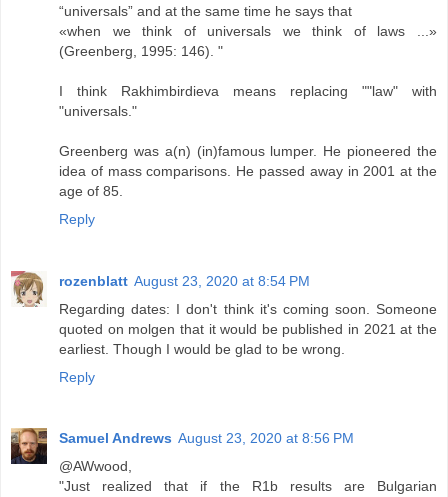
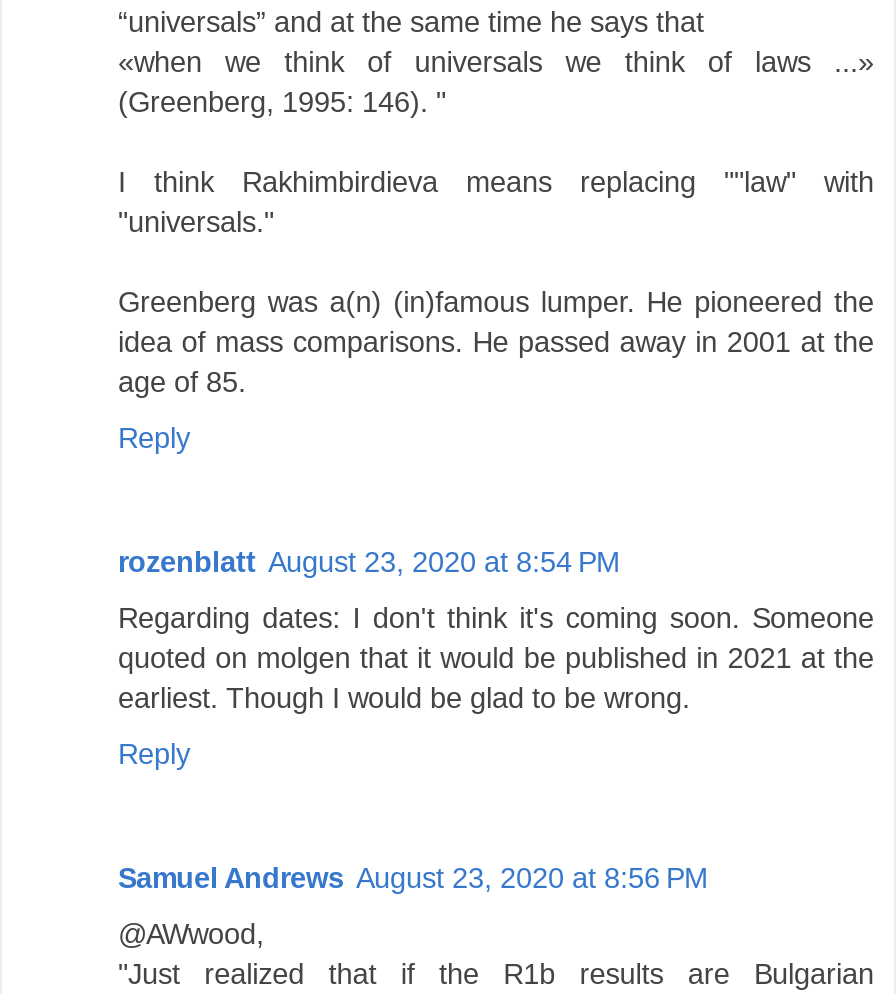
[10,270,46,308] [image] -> none
[10,427,48,465] [image] -> none

